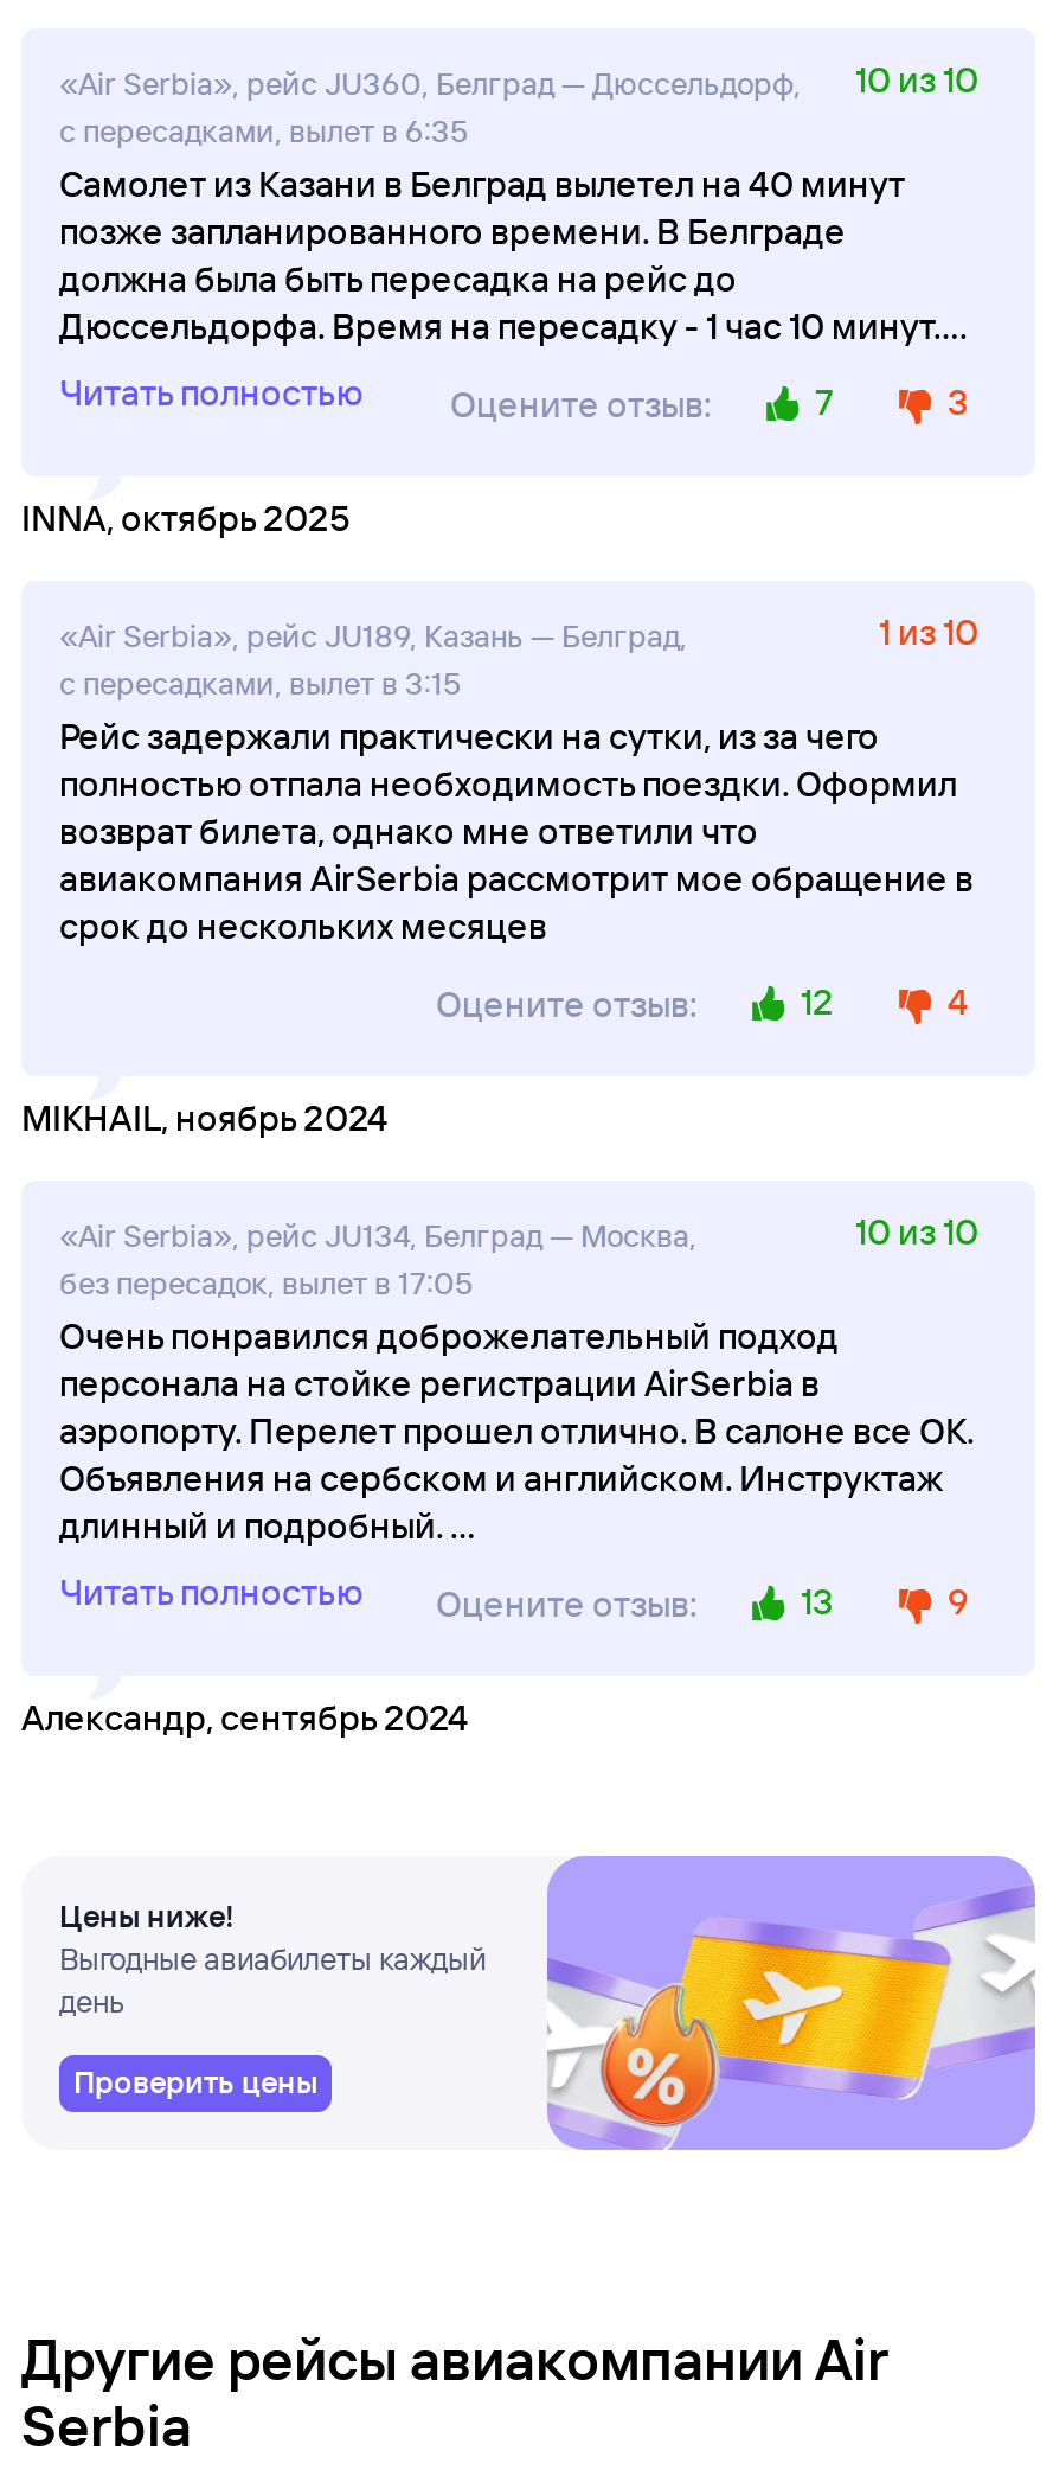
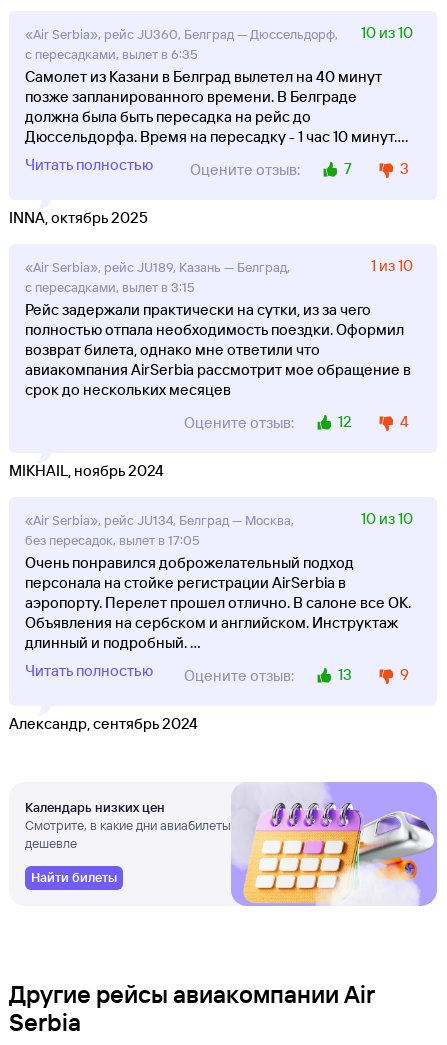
[59,1856,1035,2150] [image] | Цены ниже! | Выгодные авиабилеты каждый | день -> [25,783,438,905] [image] | Календарь низких цен | Смотрите, в какие дни авиабилеты | дешевле
[73,2063,317,2101] Проверить цены -> [31,869,117,885] Найти билеты

